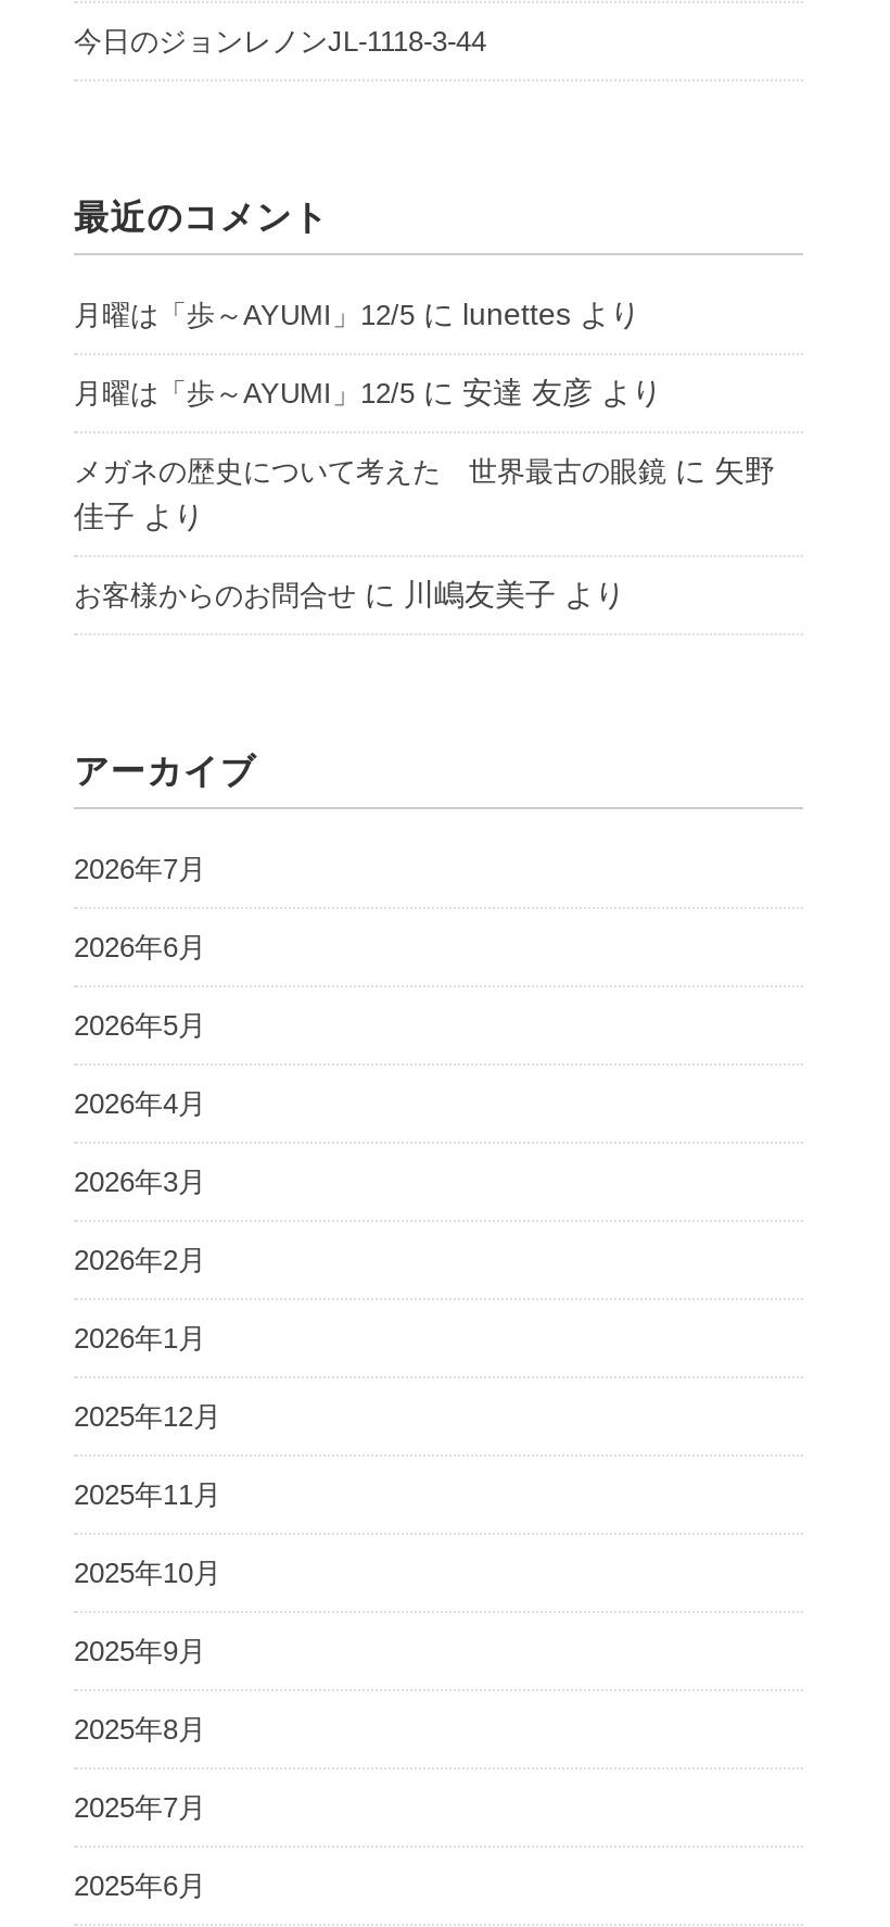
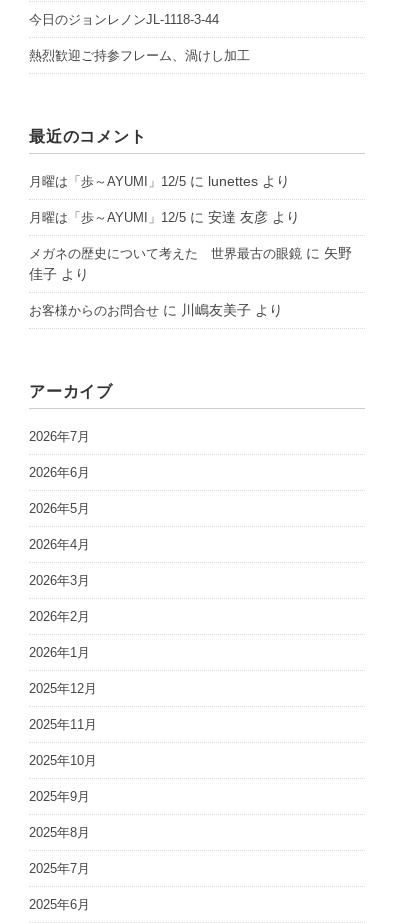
none -> [29,48,250,63] 熱烈歓迎ご持参フレーム、渦けし加工

